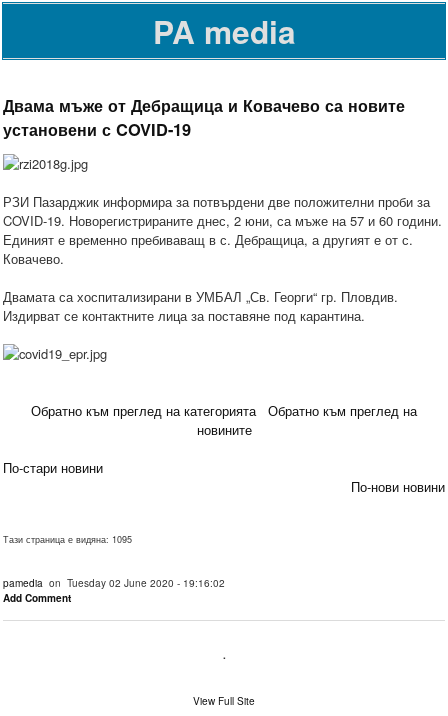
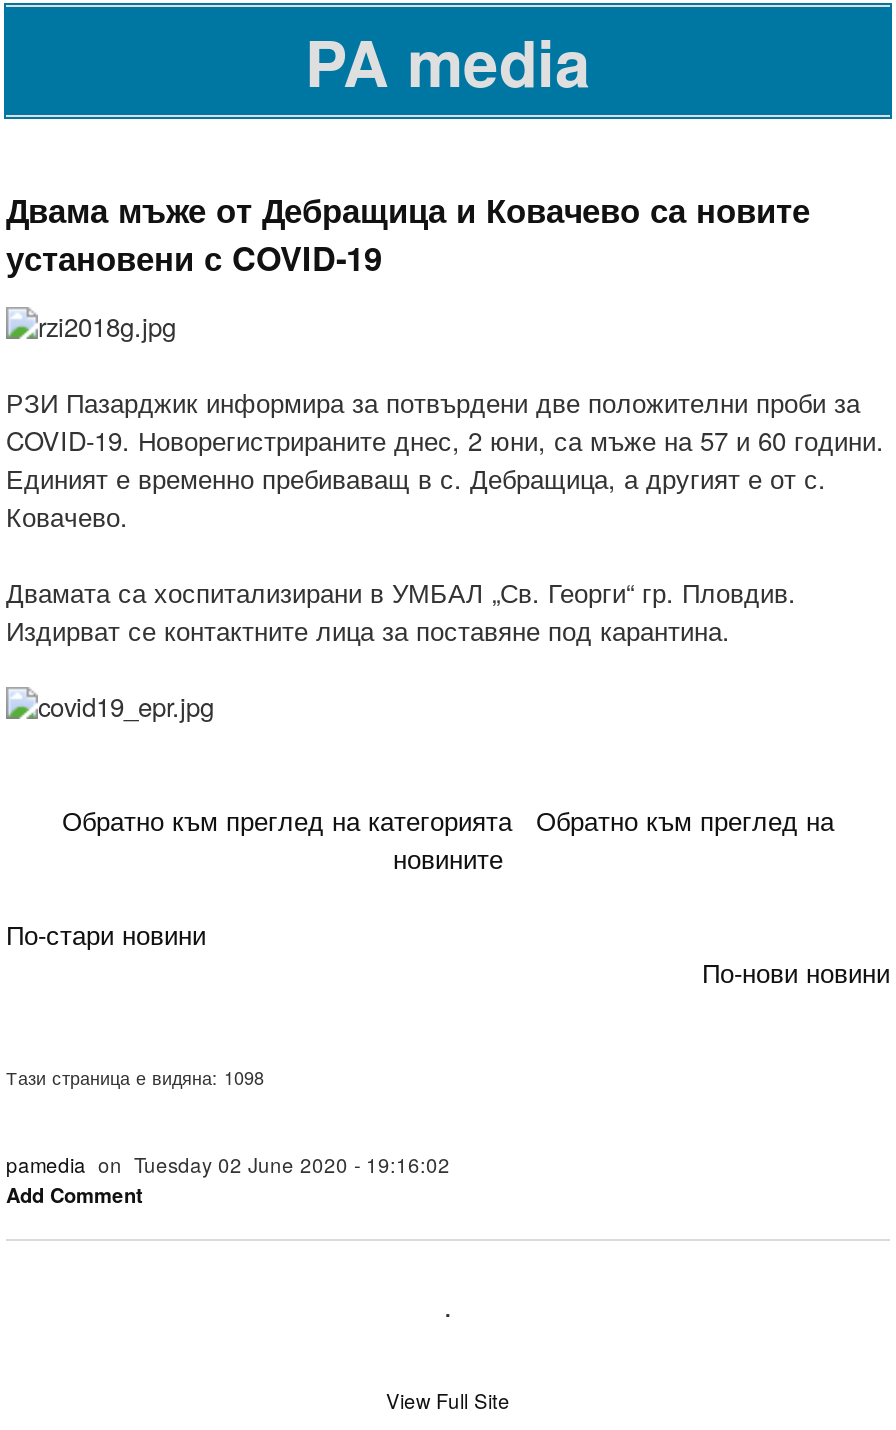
[3,533,132,546] Тази страница е видяна: 1095 -> [6,1066,264,1092] Тази страница е видяна: 1098

